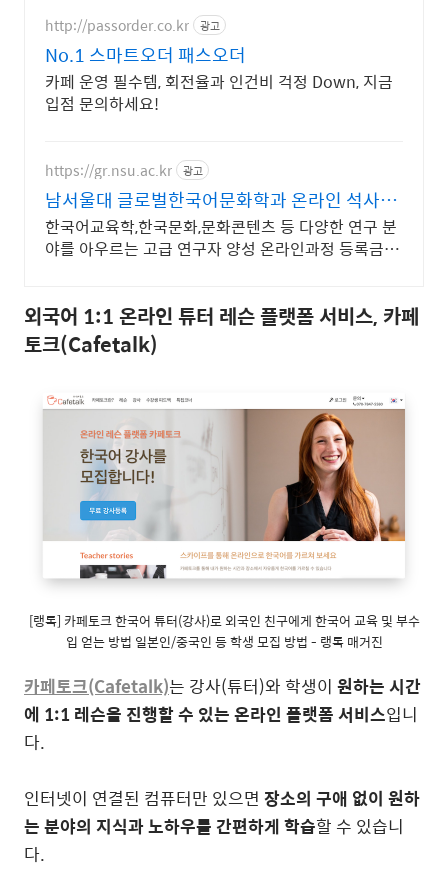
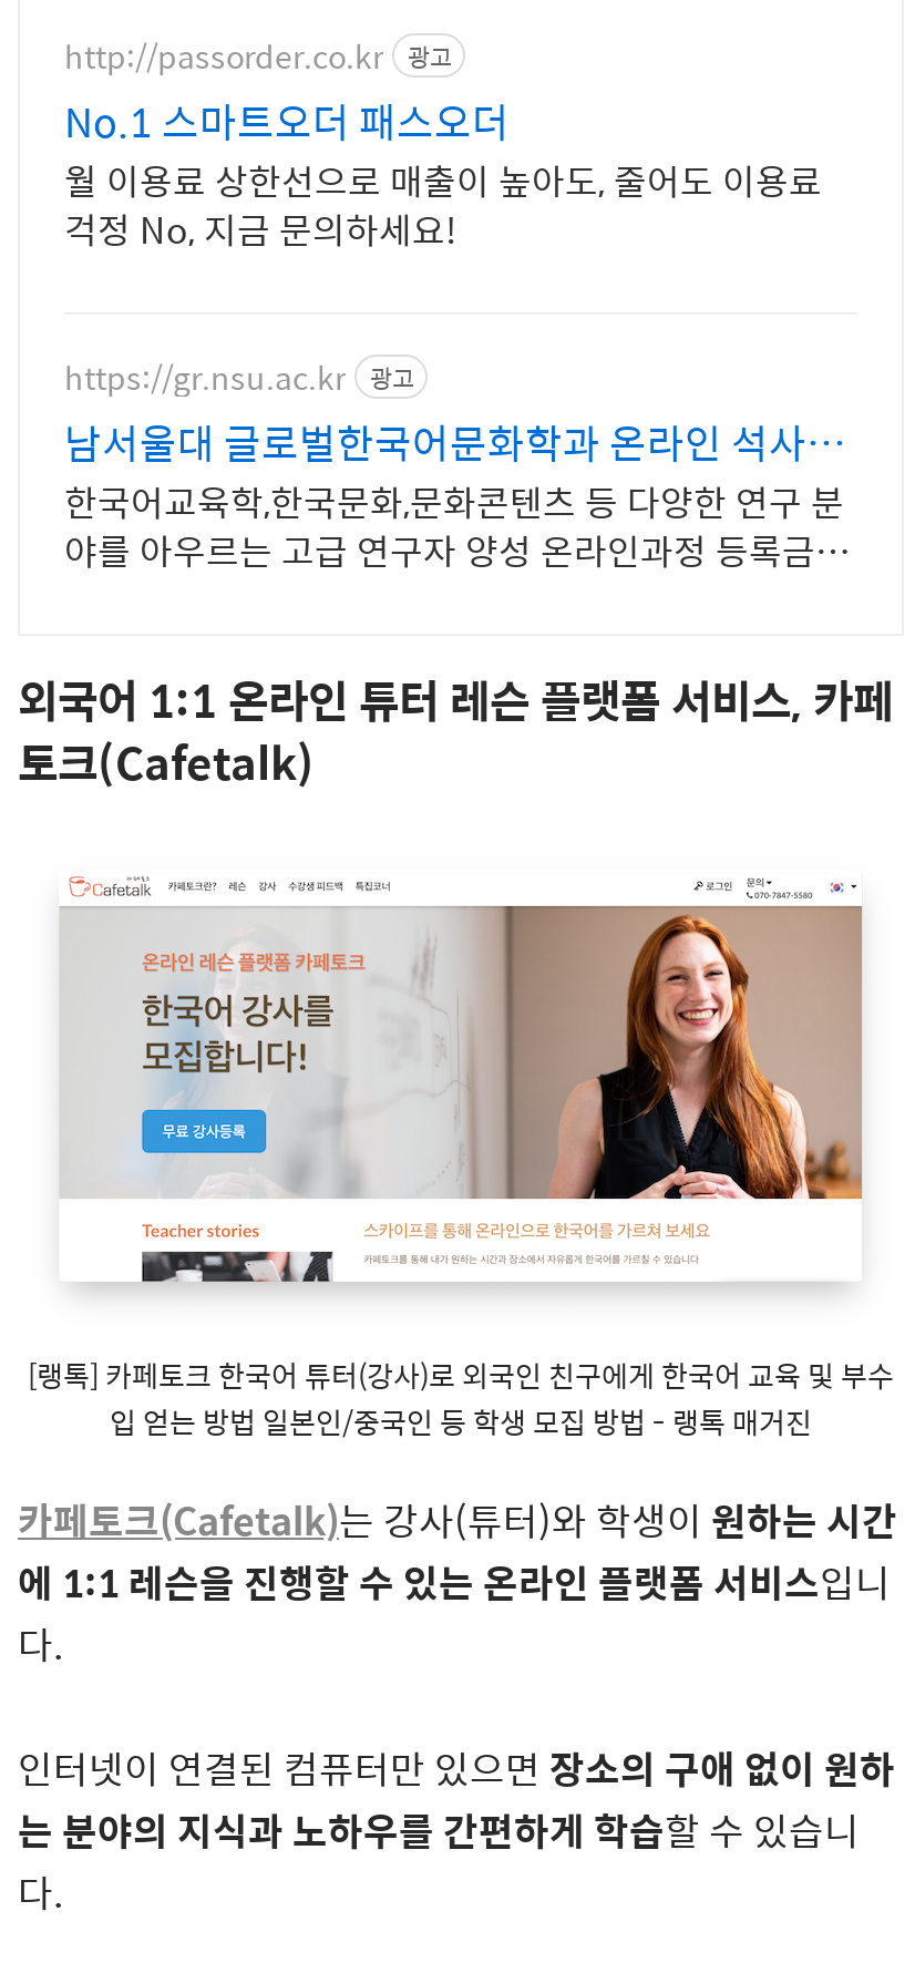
[45,69,393,116] 카페 운영 필수템, 회전율과 인건비 걱정 Down, 지금 | 입점 문의하세요! -> [64,153,822,257] 월 이용료 상한선으로 매출이 높아도, 줄어도 이용료 | 걱정 No, 지금 문의하세요!

